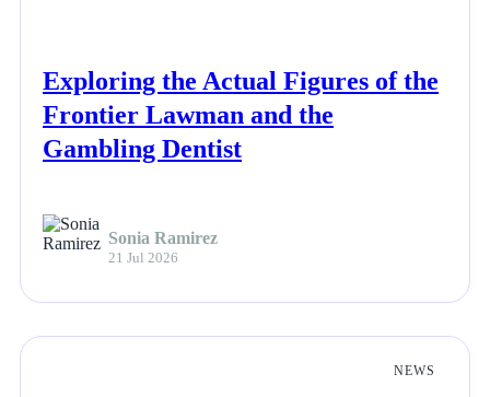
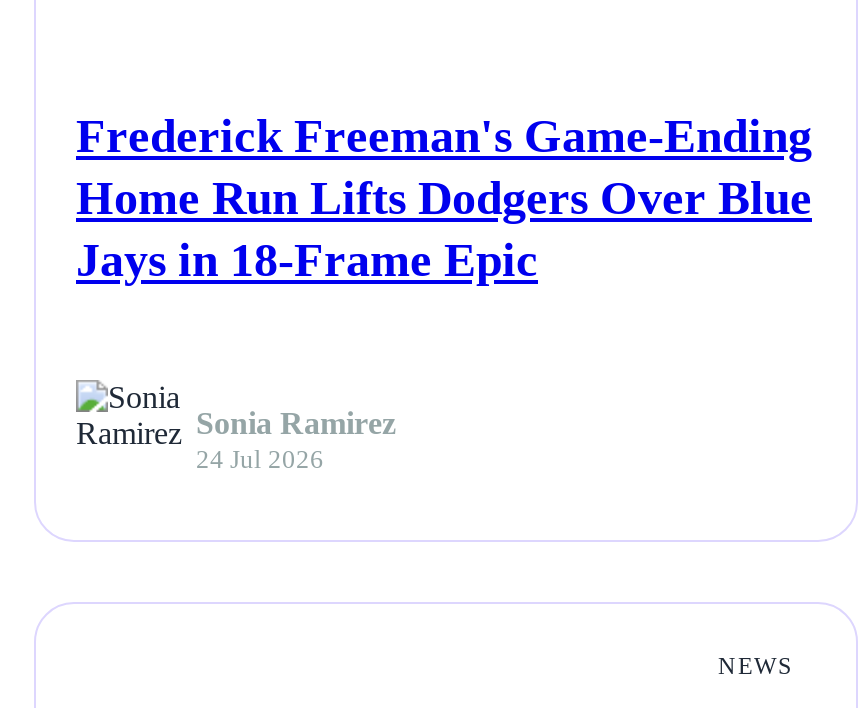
[43,67,439,163] Exploring the Actual Figures of the | Frontier Lawman and the | Gambling Dentist -> [76,110,812,286] Frederick Freeman's Game-Ending | Home Run Lifts Dodgers Over Blue | Jays in 18-Frame Epic
[108,250,178,265] 21 Jul 2026 -> [196,445,324,473] 24 Jul 2026

